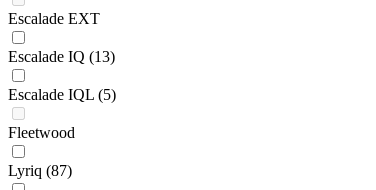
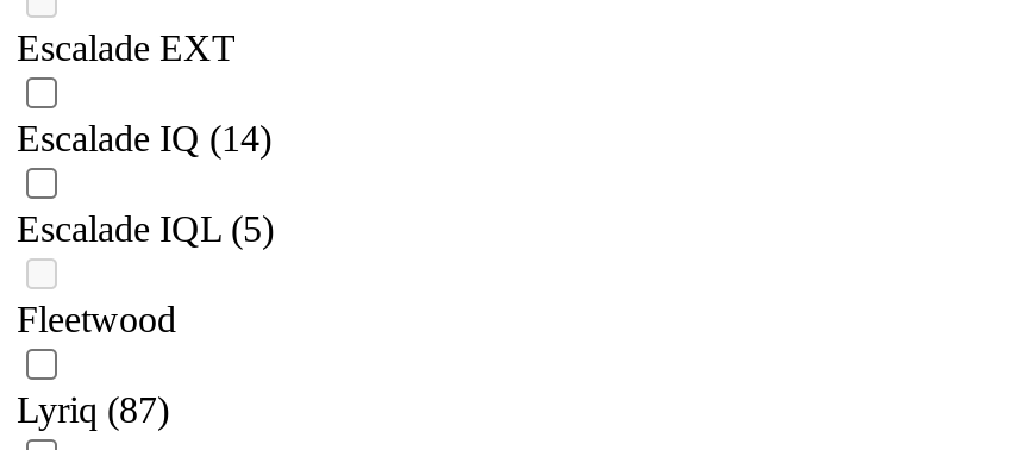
[8,48,115,65] Escalade IQ (13) -> [17,119,271,159] Escalade IQ (14)

